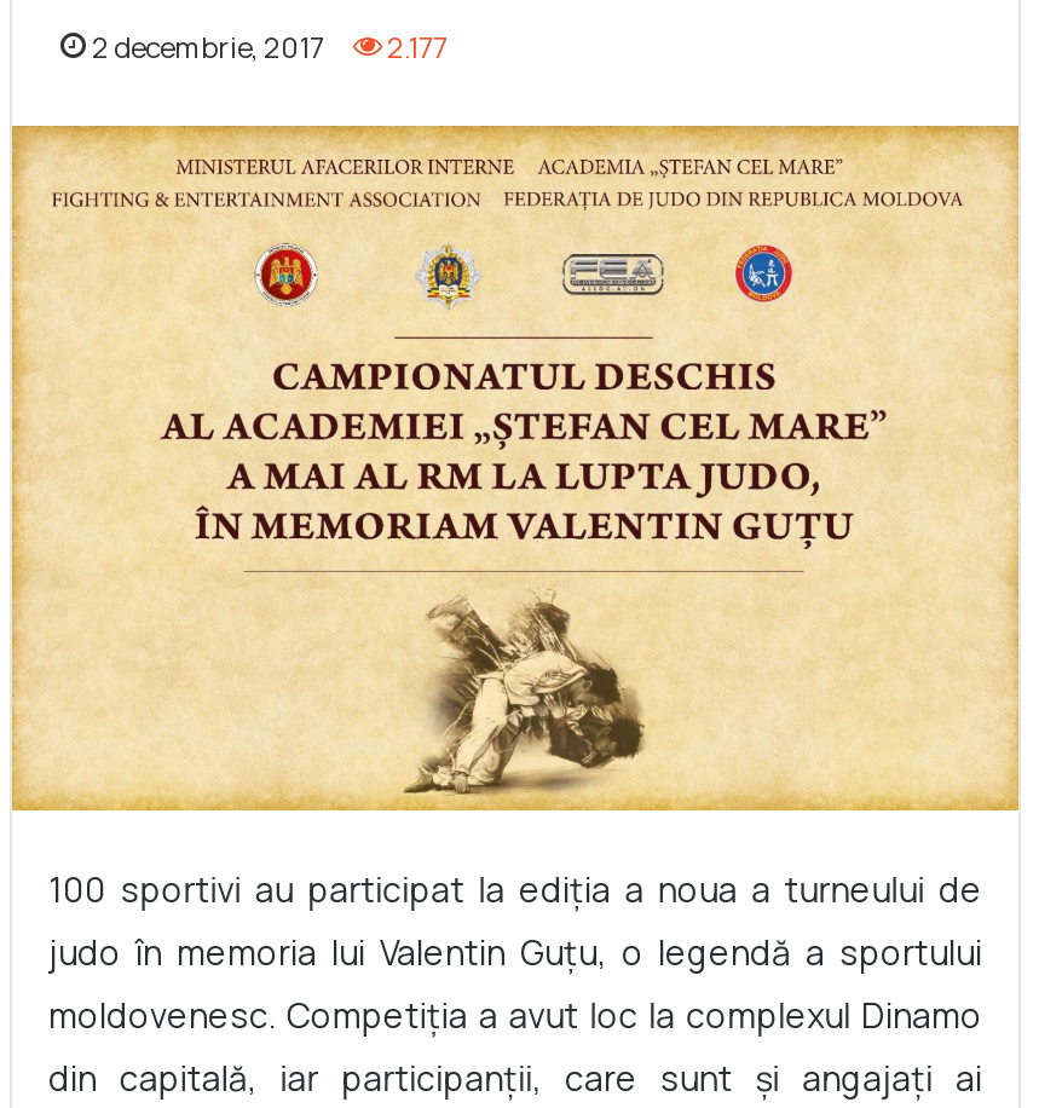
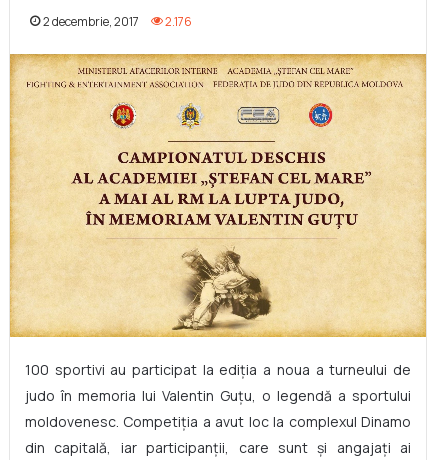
[92,28,448,69] 2 decembrie, 2017 2.177 -> [43,13,192,30] 2 decembrie, 2017 2.176

